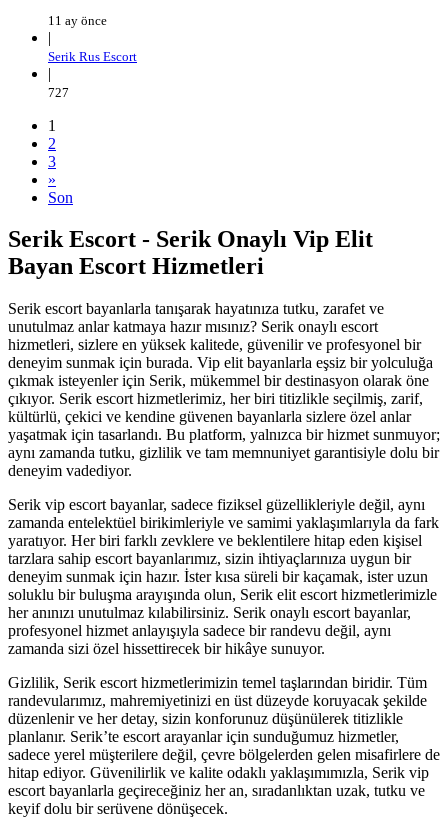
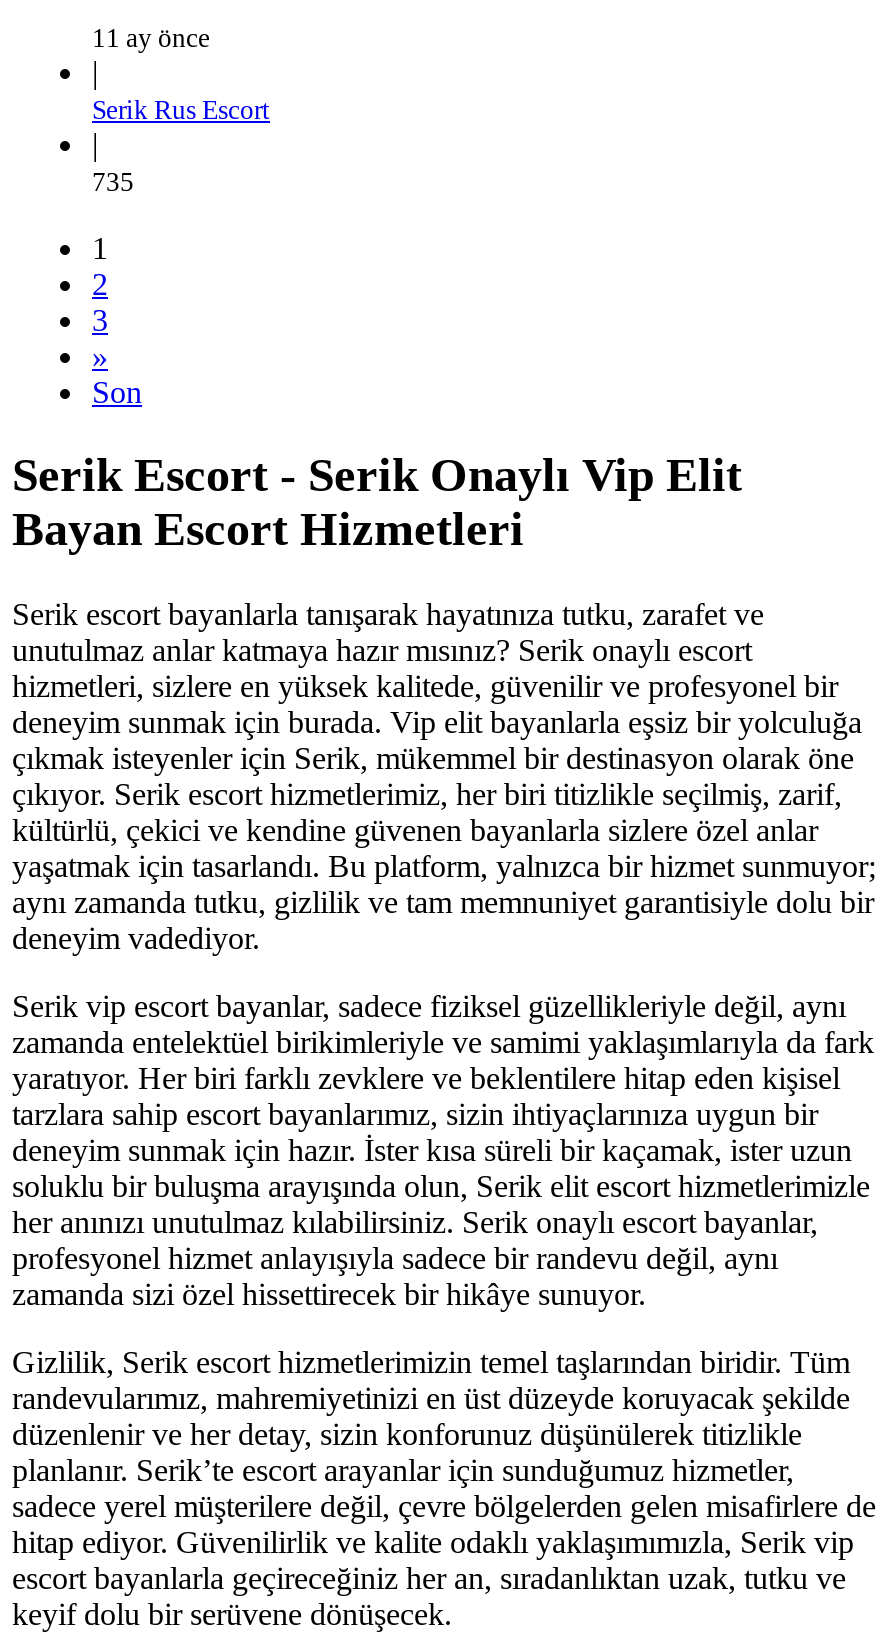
[48,84,69,99] 727 -> [92,166,134,196] 735

